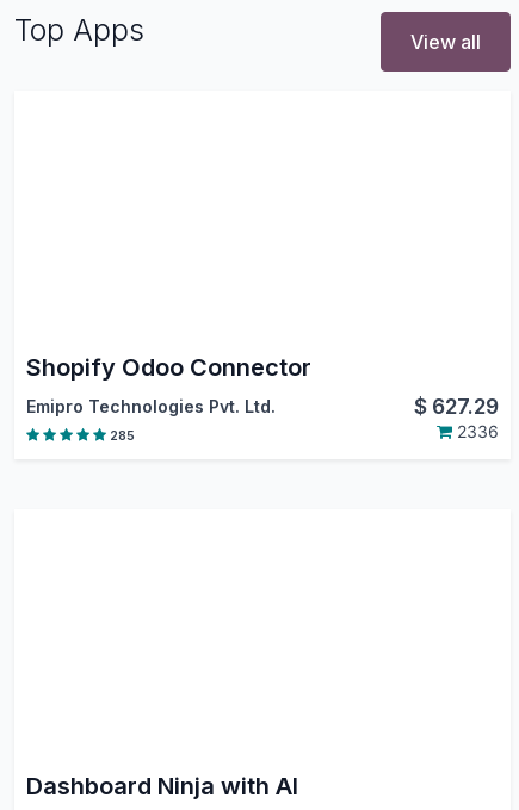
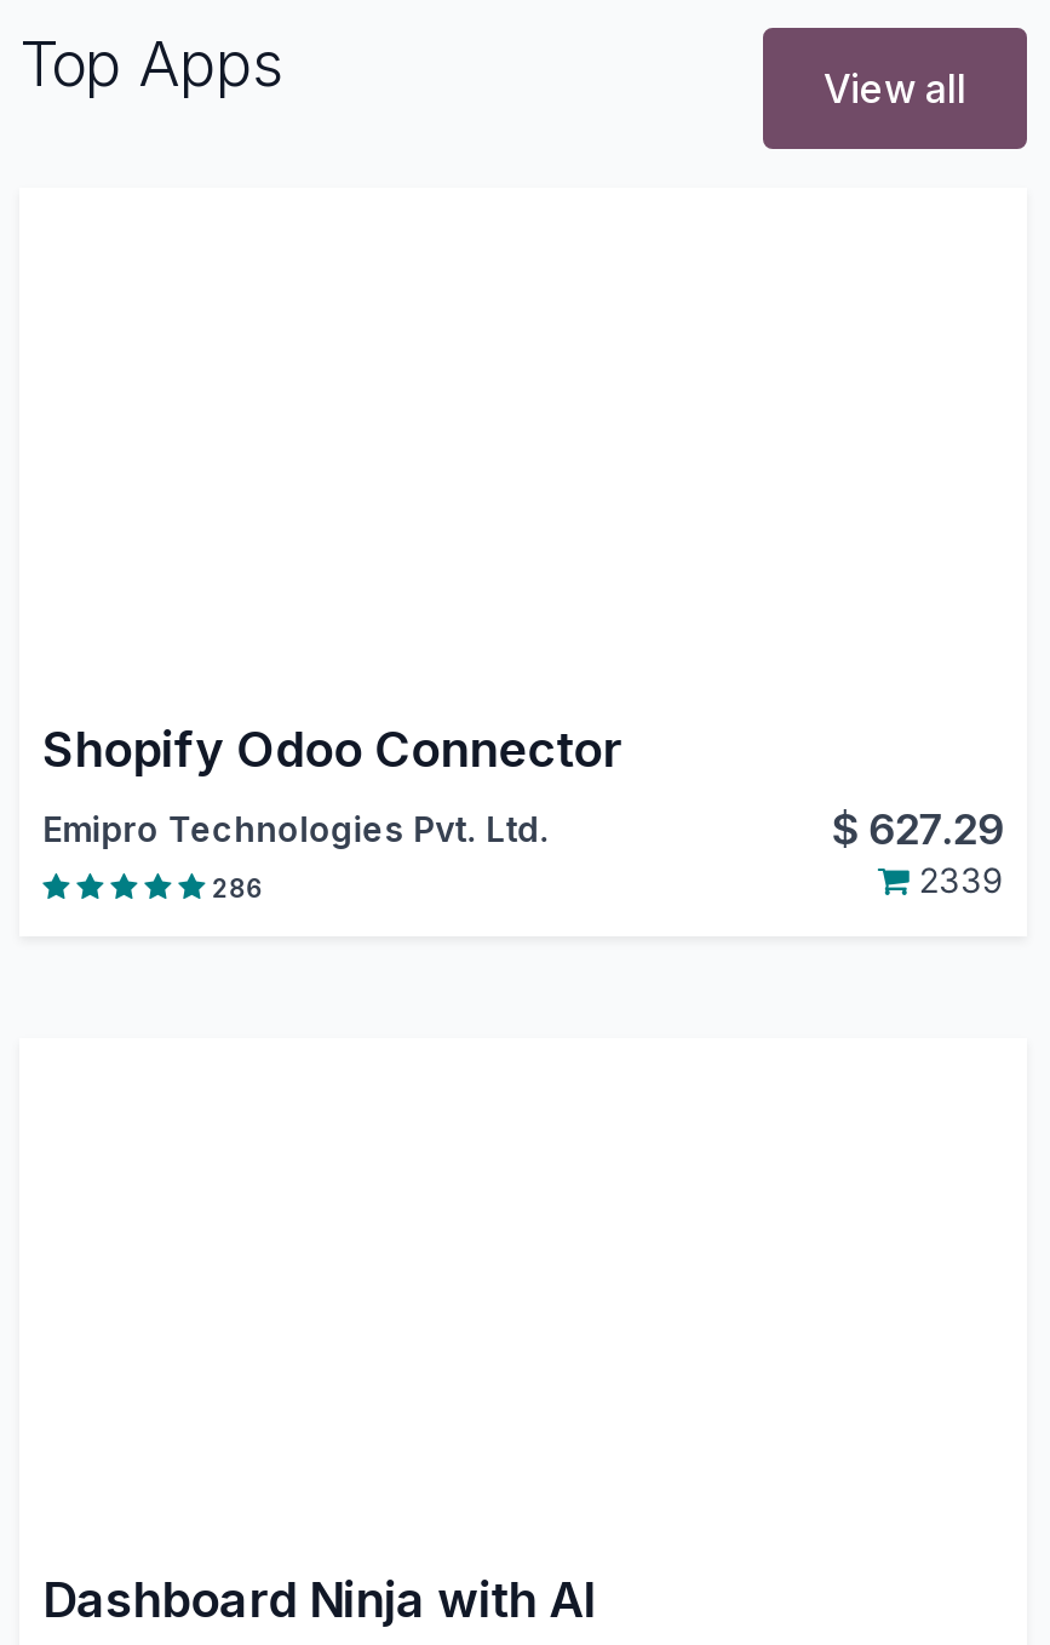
[453,422,499,442] 2336 -> [909,860,1004,901] 2339
[109,429,134,444] 285 -> [212,875,263,906] 286

